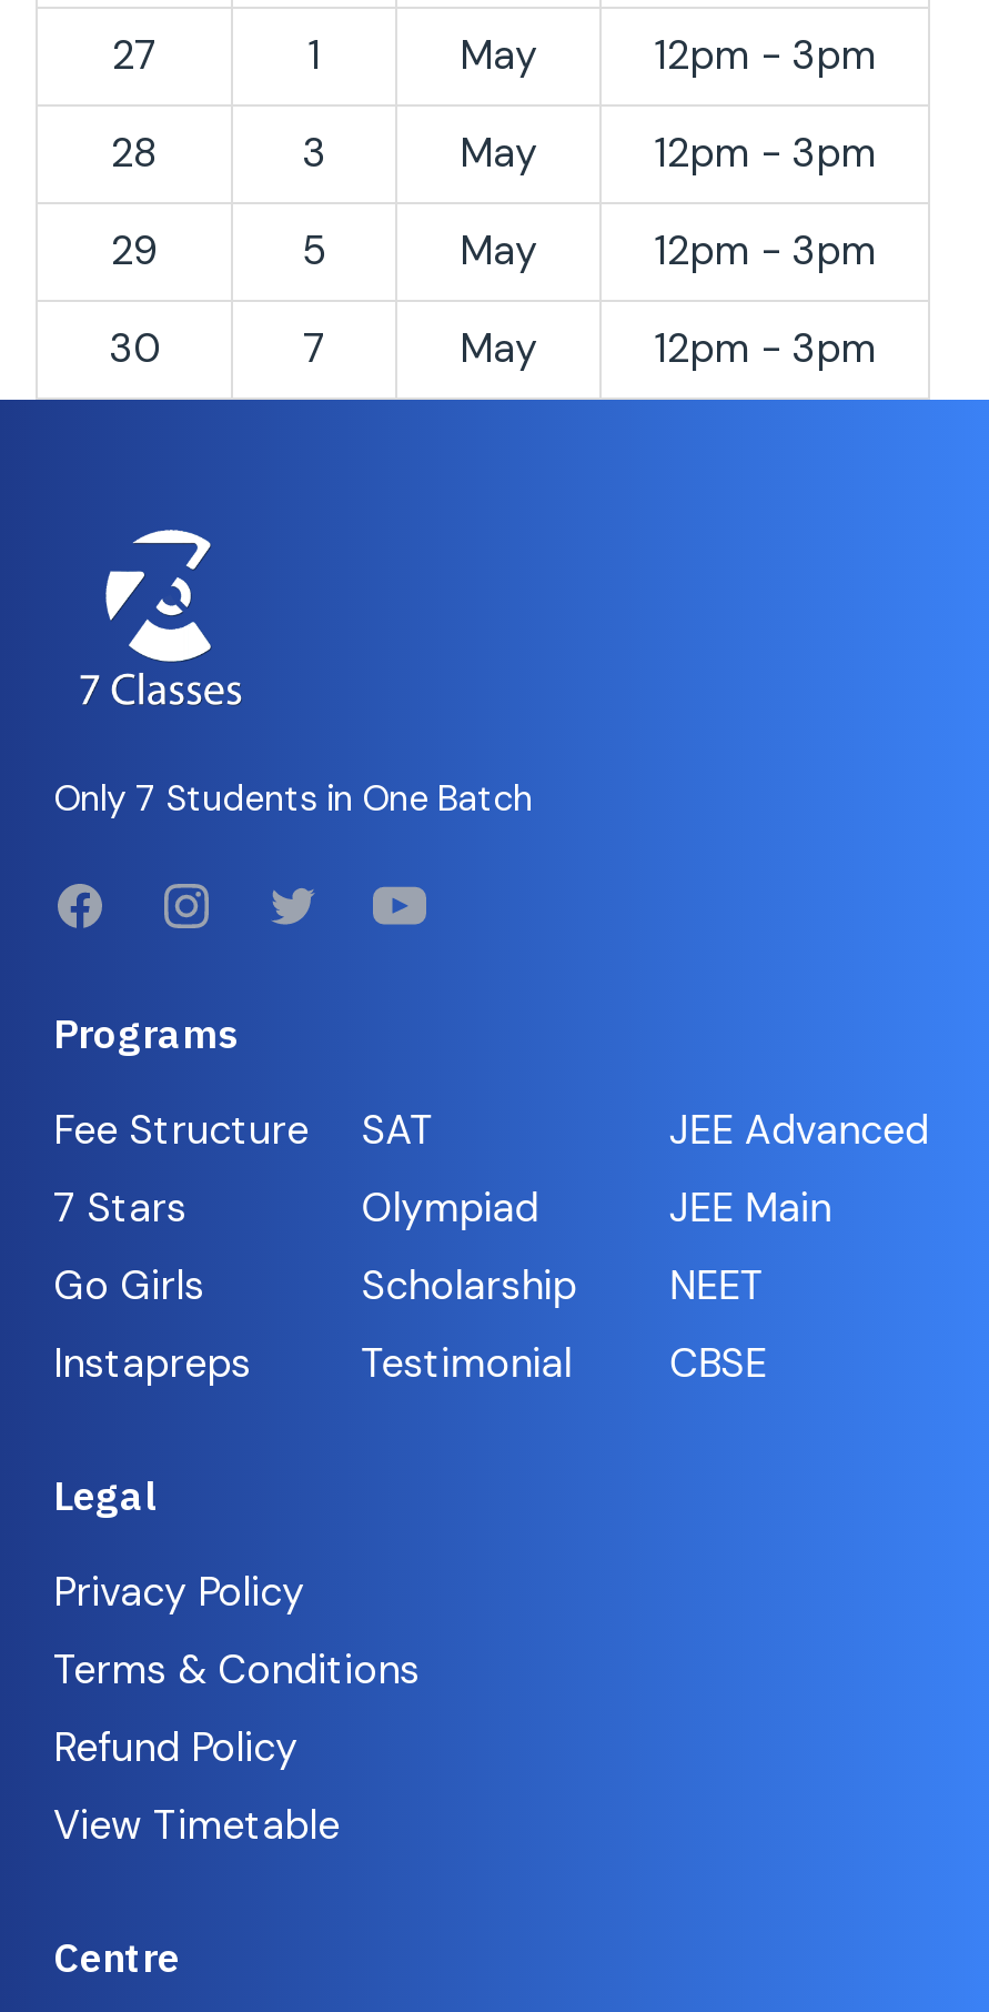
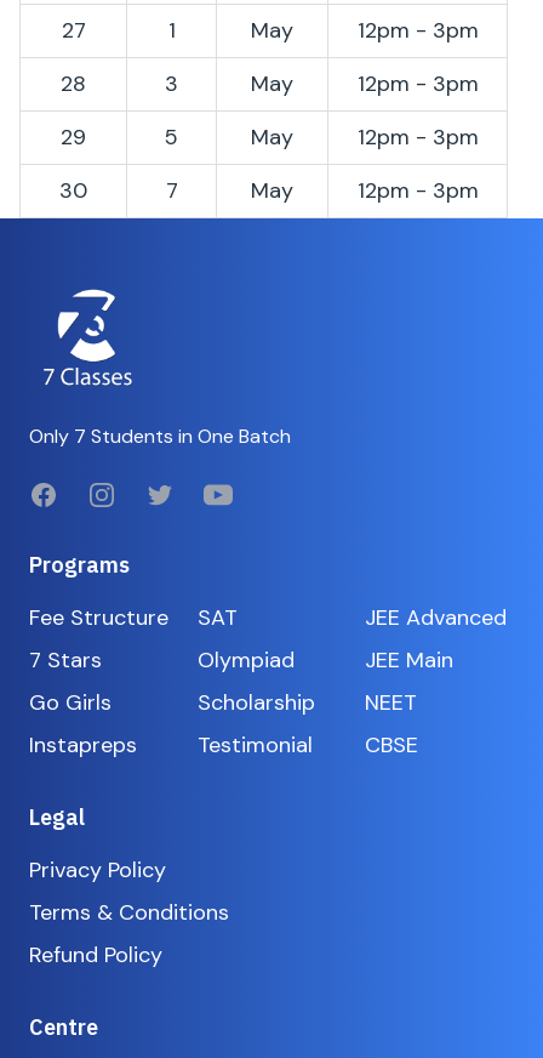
[53,1799,340,1852] View Timetable -> none

